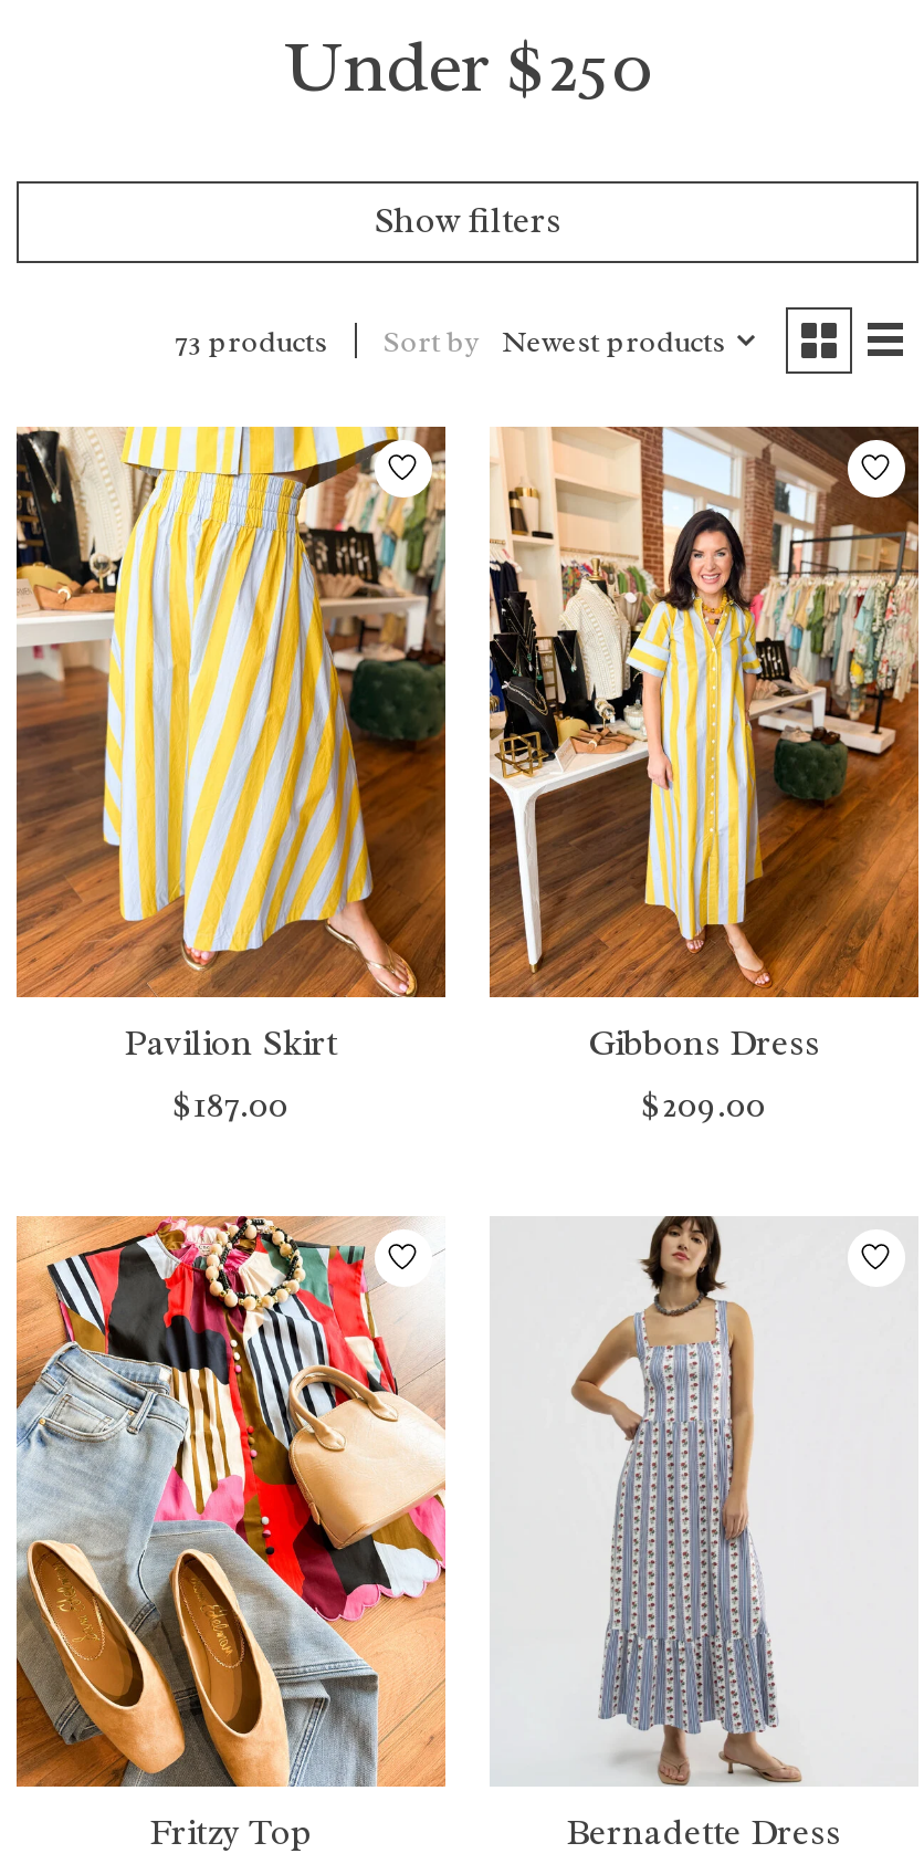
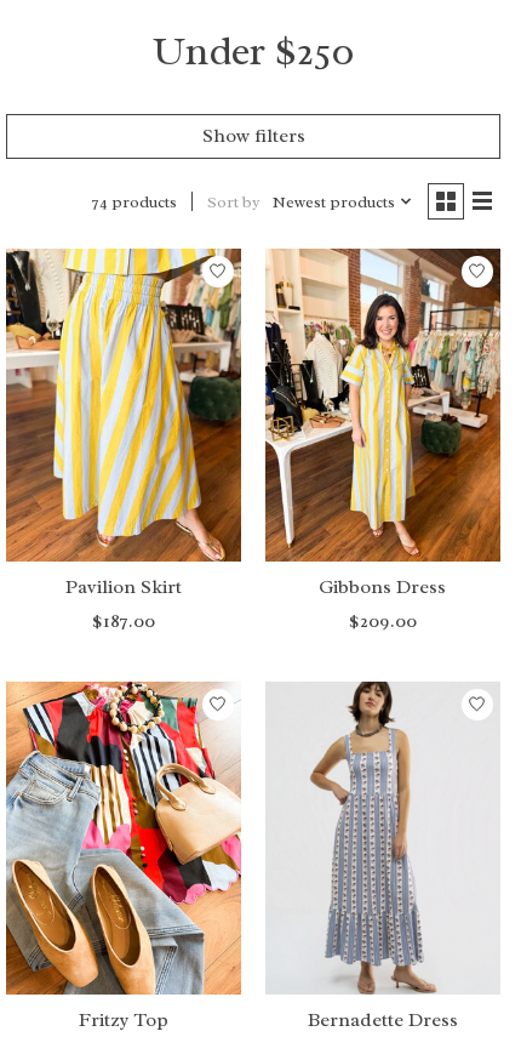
[175,322,725,361] 73 products Sort by Newest products -> [92,191,395,212] 74 products Sort by Newest products

